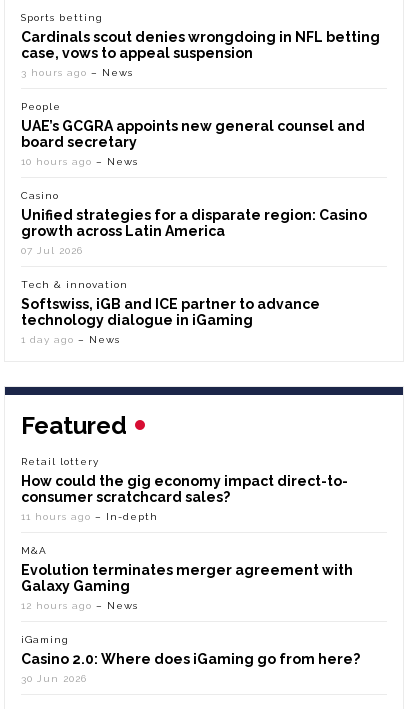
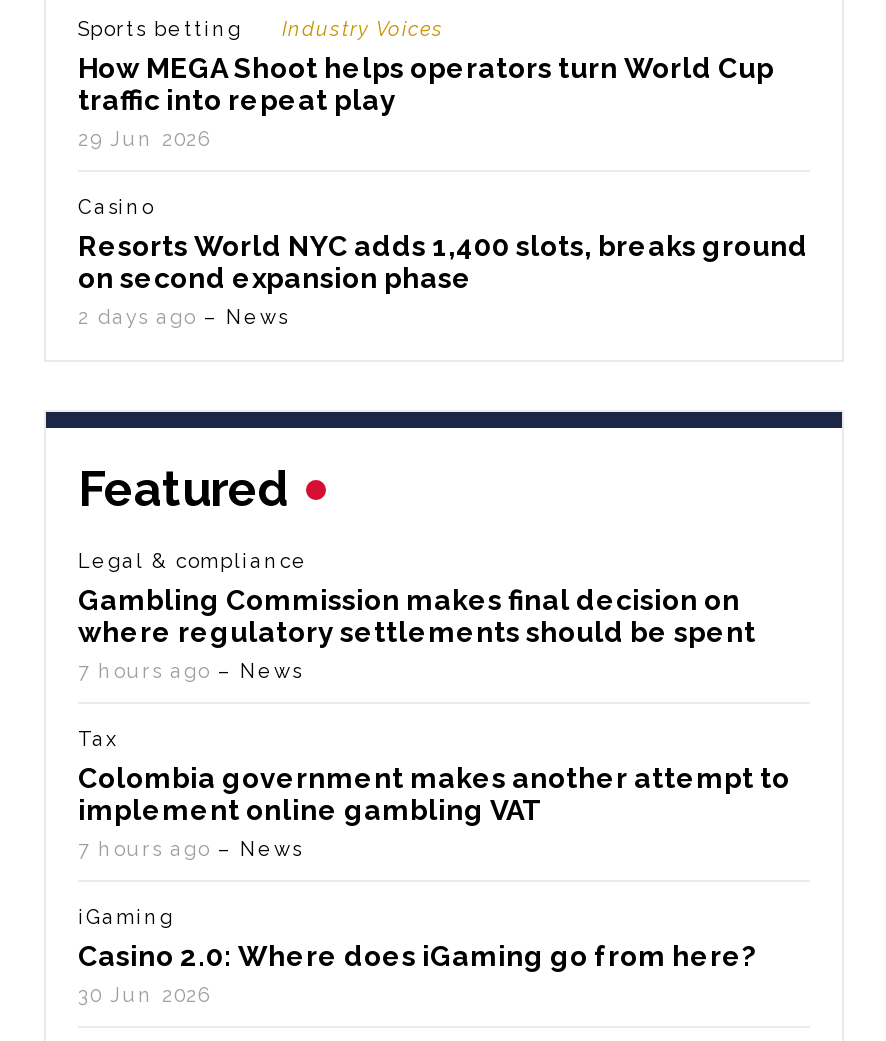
[21,29,380,167] Cardinals scout denies wrongdoing in NFL betting | case, vows to appeal suspension | 3 hours ago – News | People | UAE’s GCGRA appoints new general counsel and | board secretary | 10 hours ago – News -> [78,18,774,150] Industry Voices | How MEGA Shoot helps operators turn World Cup | traffic into repeat play | 29 Jun 2026
[21,207,367,345] Unified strategies for a disparate region: Casino | growth across Latin America | 07 Jul 2026 | Tech & innovation | Softswiss, iGB and ICE partner to advance | technology dialogue in iGaming | 1 day ago – News -> [78,230,808,328] Resorts World NYC adds 1,400 slots, breaks ground | on second expansion phase | 2 days ago – News
[21,456,348,522] Retail lottery | How could the gig economy impact direct-to- | consumer scratchcard sales? | 11 hours ago – In-depth -> [78,550,756,682] Legal & compliance | Gambling Commission makes final decision on | where regulatory settlements should be spent | 7 hours ago – News
[21,545,353,611] M&A | Evolution terminates merger agreement with | Galaxy Gaming | 12 hours ago – News -> [78,728,790,860] Tax | Colombia government makes another attempt to | implement online gambling VAT | 7 hours ago – News

